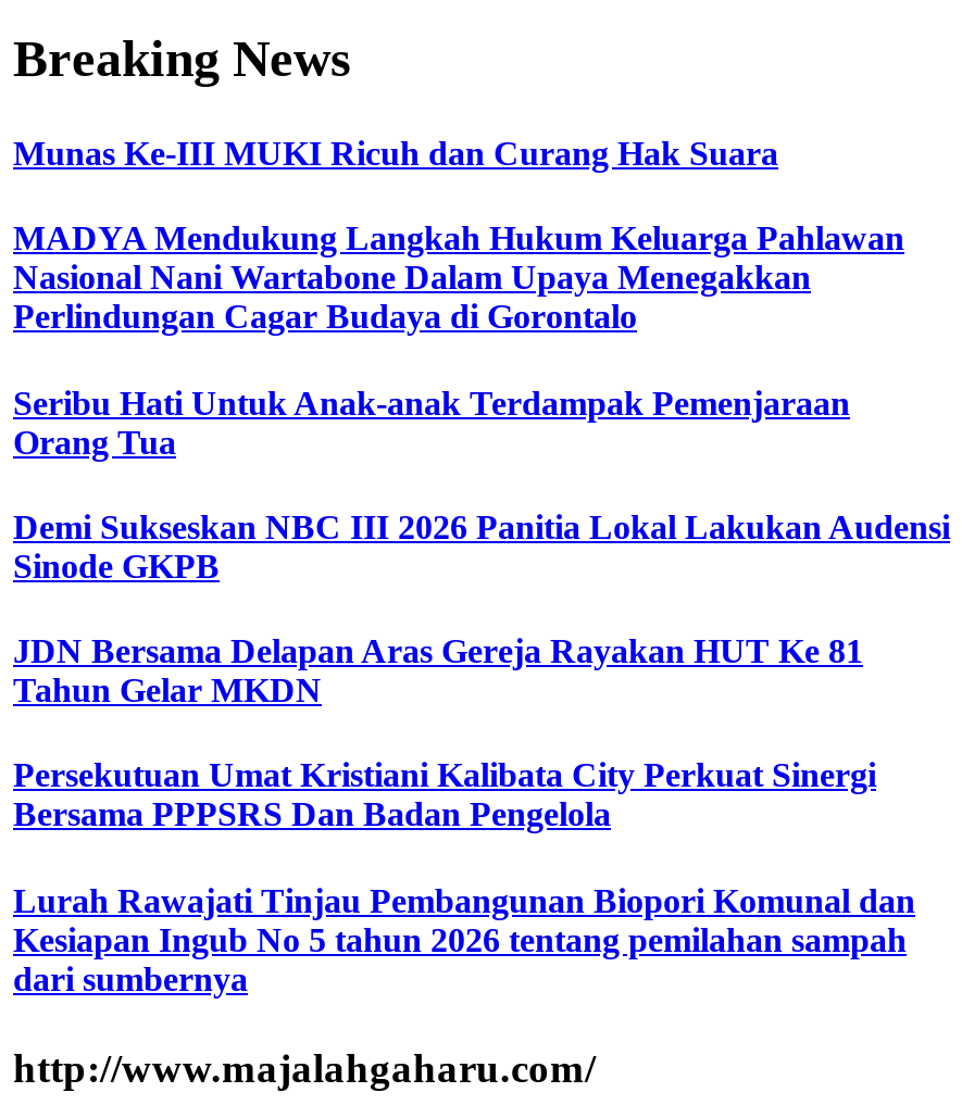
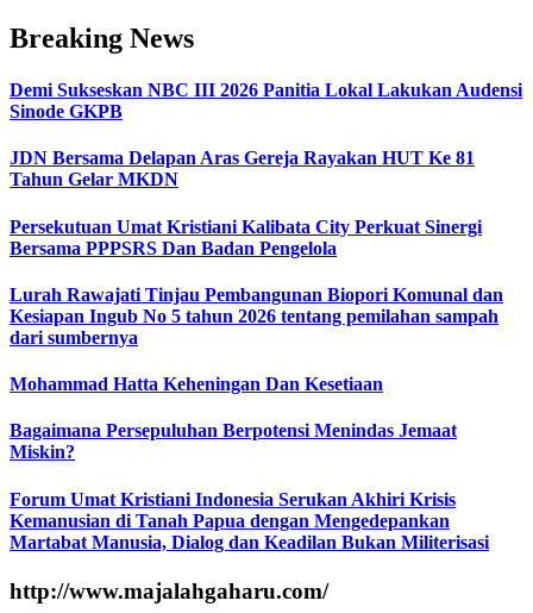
[13,135,904,460] Munas Ke-III MUKI Ricuh dan Curang Hak Suara | MADYA Mendukung Langkah Hukum Keluarga Pahlawan | Nasional Nani Wartabone Dalam Upaya Menegakkan | Perlindungan Cagar Budaya di Gorontalo | Seribu Hati Untuk Anak-anak Terdampak Pemenjaraan | Orang Tua -> none
moved [13,508,950,997] -> [10,80,522,347]: Demi Sukseskan NBC III 2026 Panitia Lokal Lakukan Audensi | Sinode GKPB | JDN Bersama Delapan Aras Gereja Rayakan HUT Ke 81 | ... | Kesiapan Ingub No 5 tahun 2026 tentang pemilahan sampah | dari sumbernya
none -> [10,374,489,552] Mohammad Hatta Keheningan Dan Kesetiaan | Bagaimana Persepuluhan Berpotensi Menindas Jemaat | Miskin? | Forum Umat Kristiani Indonesia Serukan Akhiri Krisis | Kemanusian di Tanah Papua dengan Mengedepankan | Martabat Manusia, Dialog dan Keadilan Bukan Militerisasi

